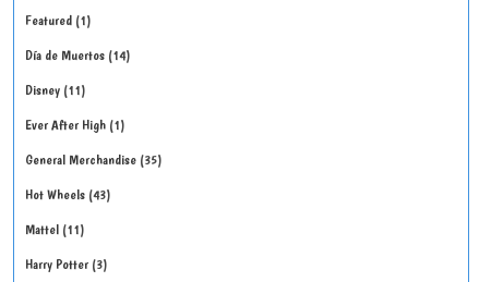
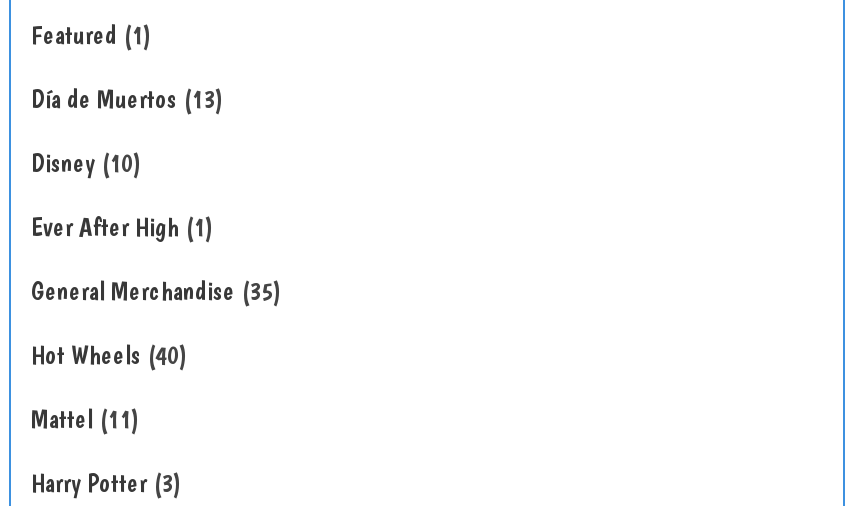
[25,47,125,63] Día de Muertos 14 -> [31,84,215,114] Día de Muertos 13
[25,81,81,98] Disney 11 -> [31,148,133,178] Disney 10
[25,186,106,202] Hot Wheels 43 -> [31,340,179,370] Hot Wheels 40

